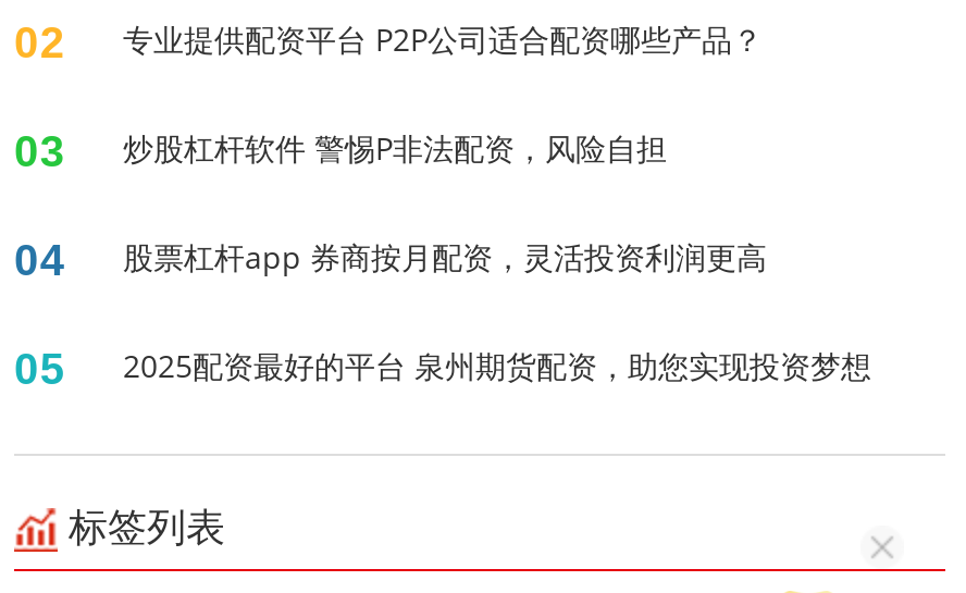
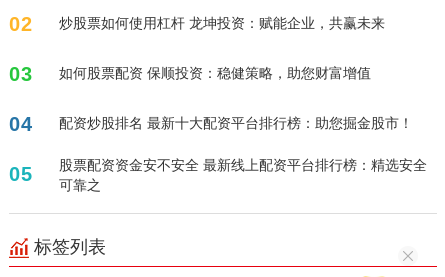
[123,19,763,60] 专业提供配资平台 P2P公司适合配资哪些产品？ -> [59,13,385,32] 炒股票如何使用杠杆 龙坤投资：赋能企业，共赢未来
[123,128,667,169] 炒股杠杆软件 警惕P非法配资，风险自担 -> [59,63,371,82] 如何股票配资 保顺投资：稳健策略，助您财富增值
[123,237,767,278] 股票杠杆app 券商按月配资，灵活投资利润更高 -> [59,113,413,132] 配资炒股排名 最新十大配资平台排行榜：助您掘金股市！
[123,345,871,387] 2025配资最好的平台 泉州期货配资，助您实现投资梦想 -> [59,155,427,194] 股票配资资金安不安全 最新线上配资平台排行榜：精选安全 | 可靠之

